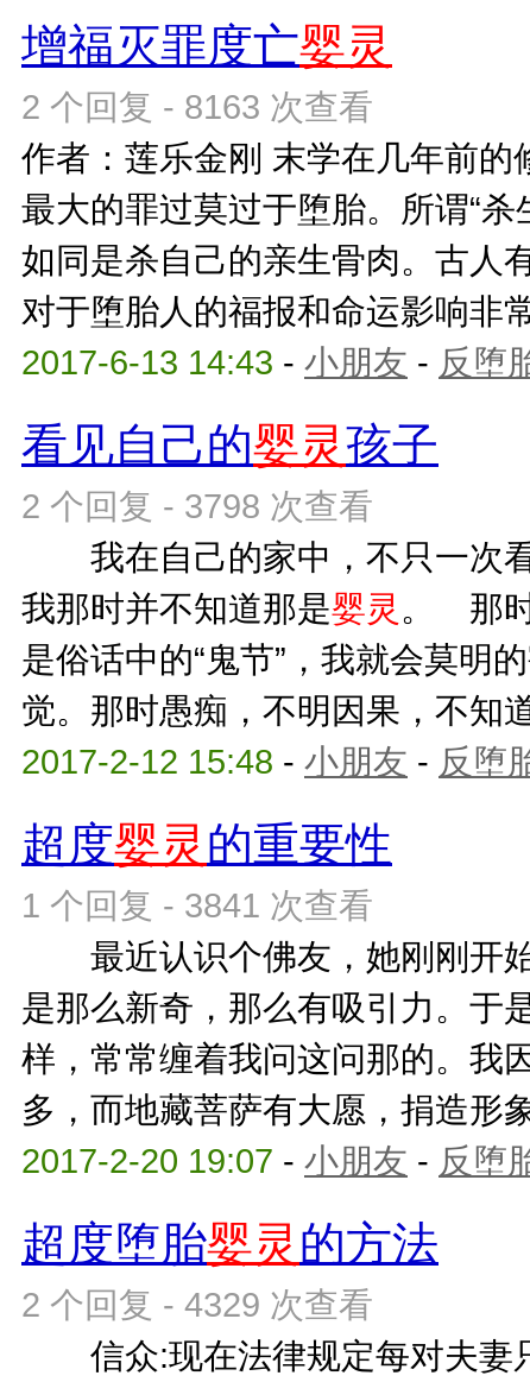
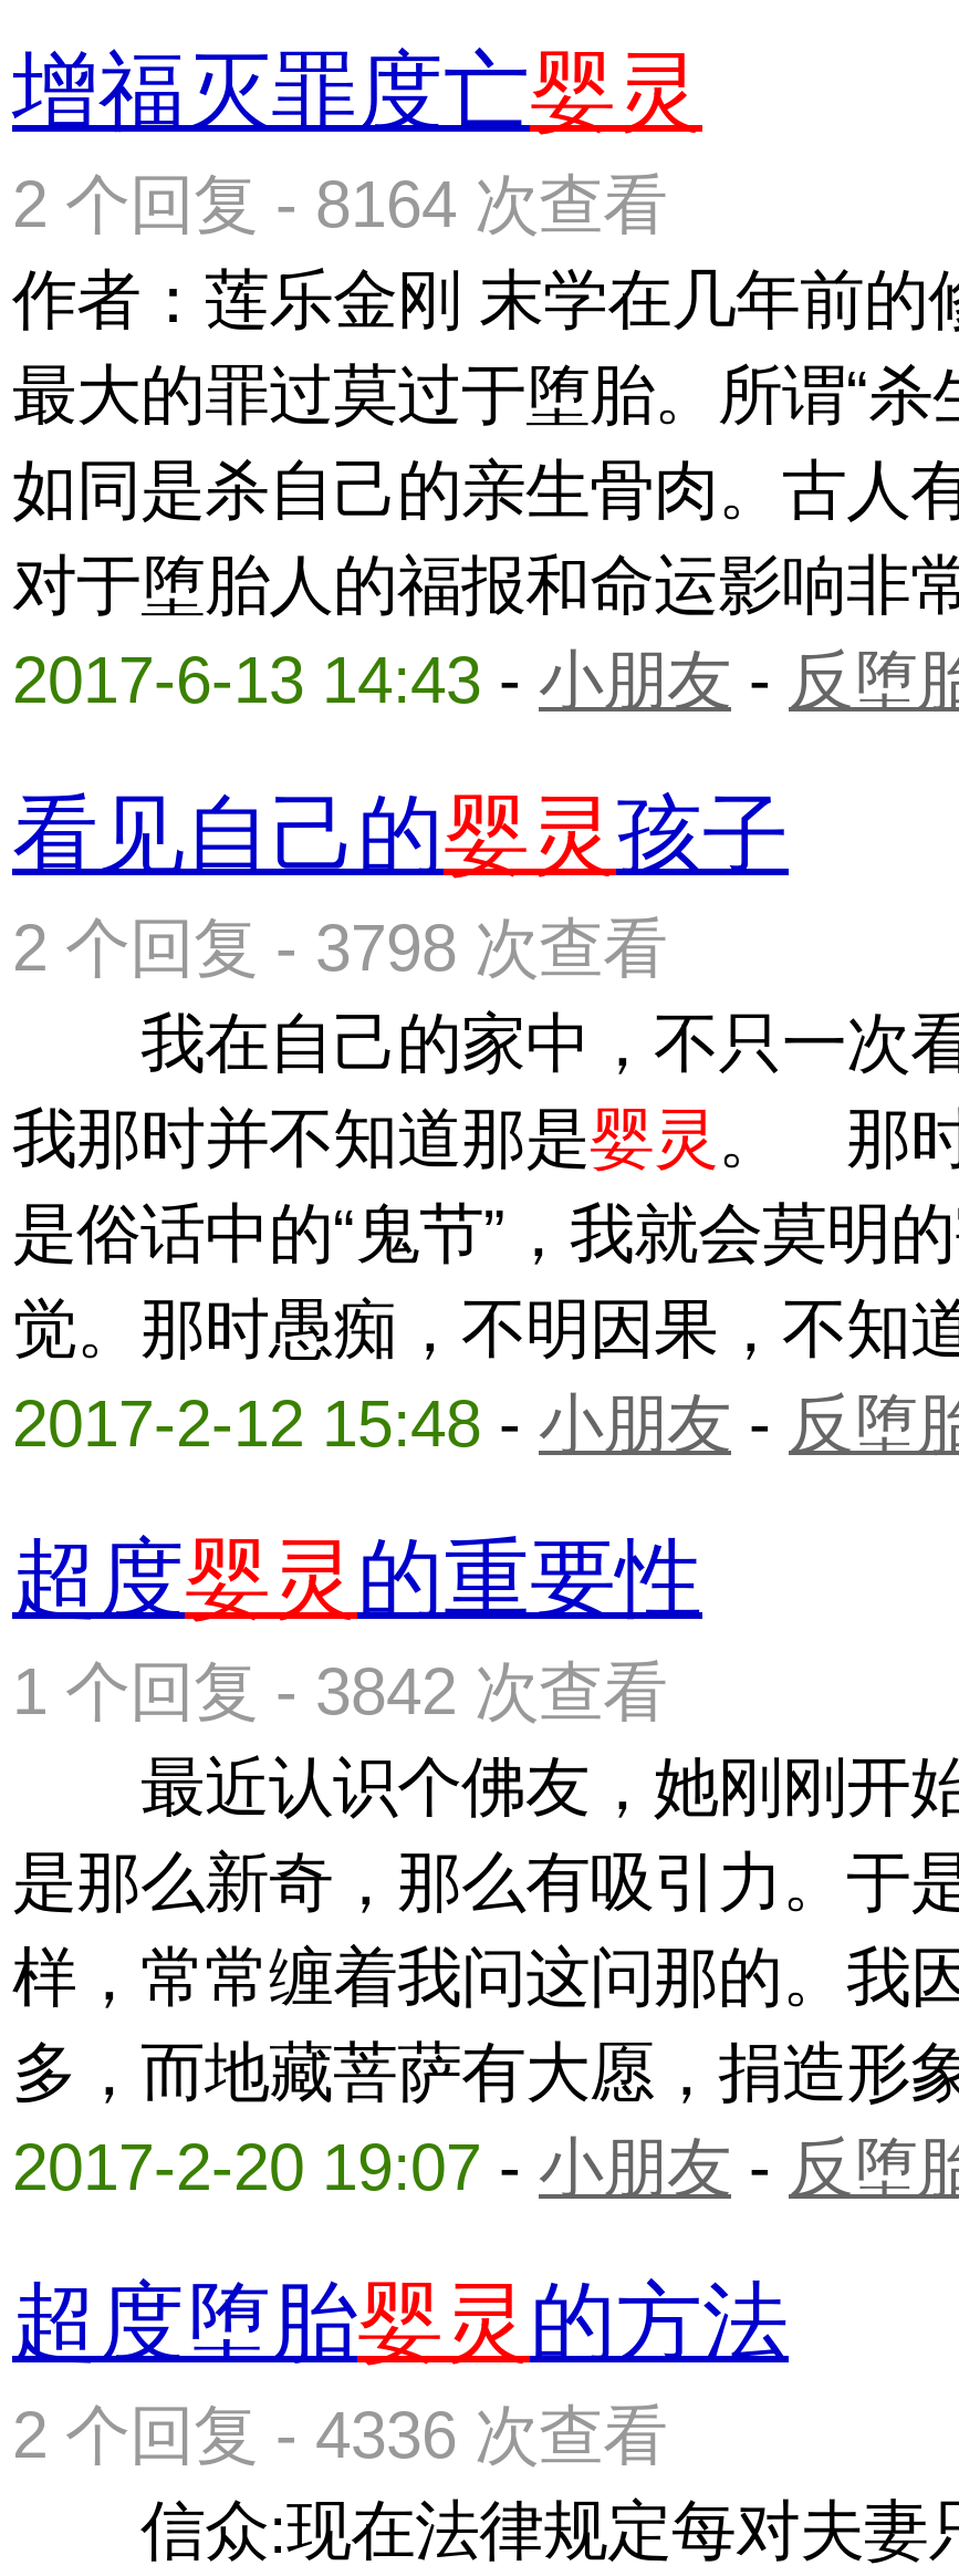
[21,87,373,126] 2 个回复 - 8163 次查看 -> [12,167,667,240] 2 个回复 - 8164 次查看
[21,885,373,925] 1 个回复 - 3841 次查看 -> [12,1654,667,1727] 1 个回复 - 3842 次查看
[21,1285,373,1324] 2 个回复 - 4329 次查看 -> [12,2398,667,2471] 2 个回复 - 4336 次查看

